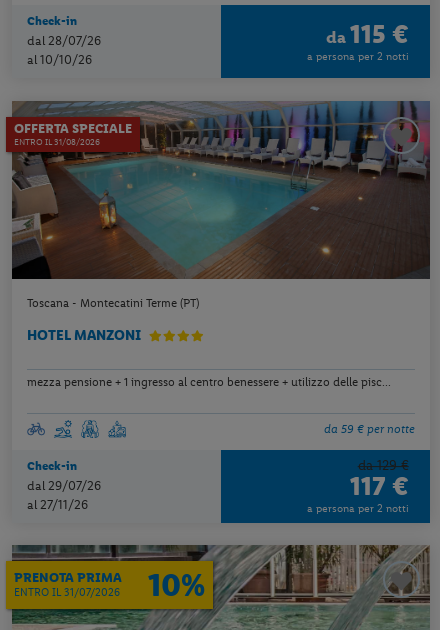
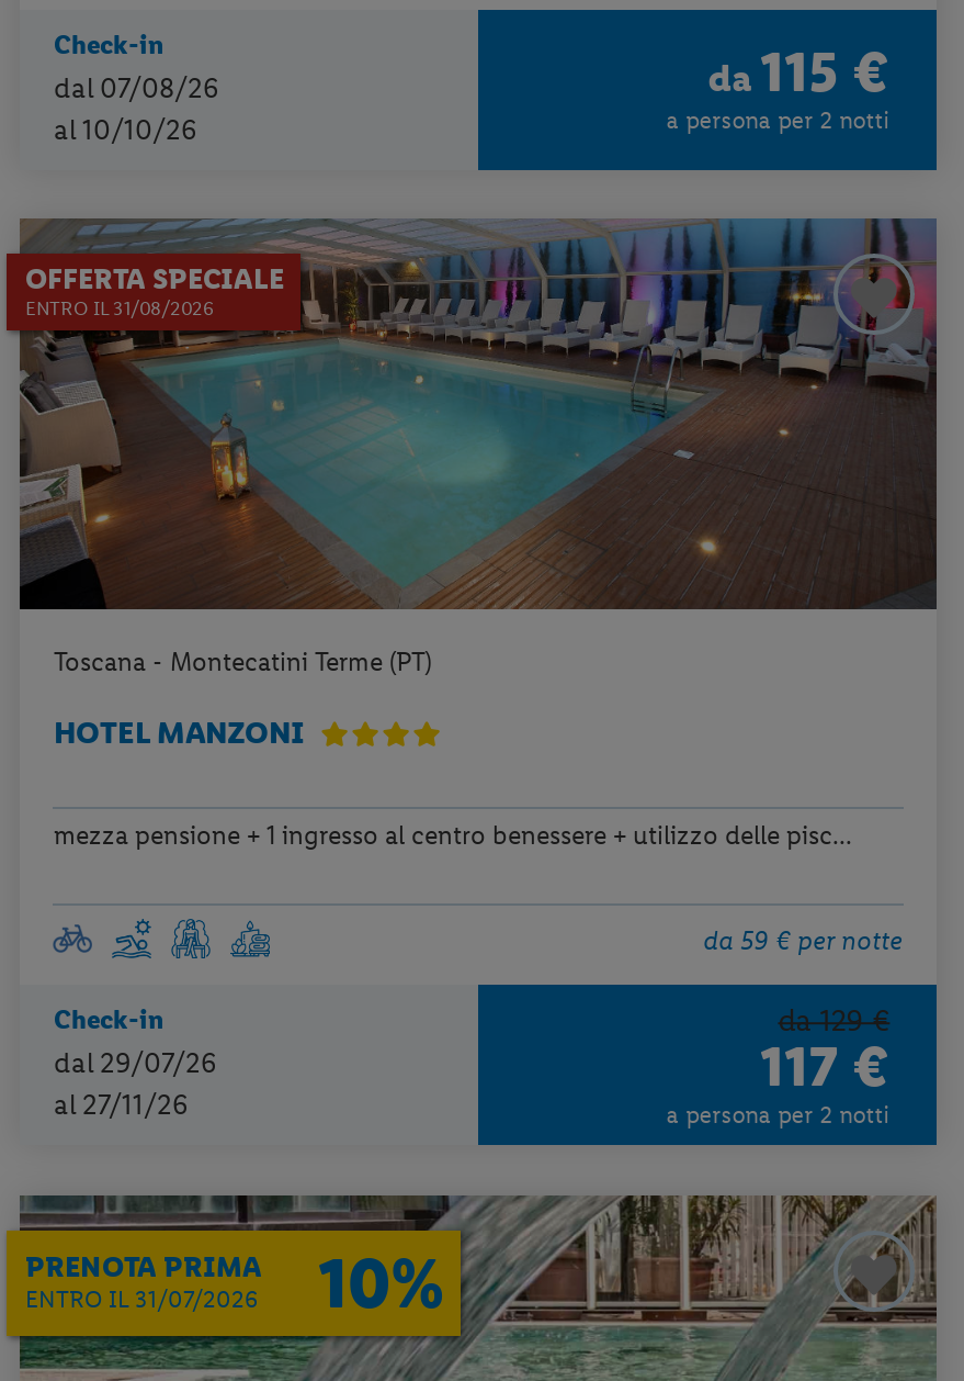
[27,33,101,48] dal 28/07/26 -> [54,71,218,104] dal 07/08/26

